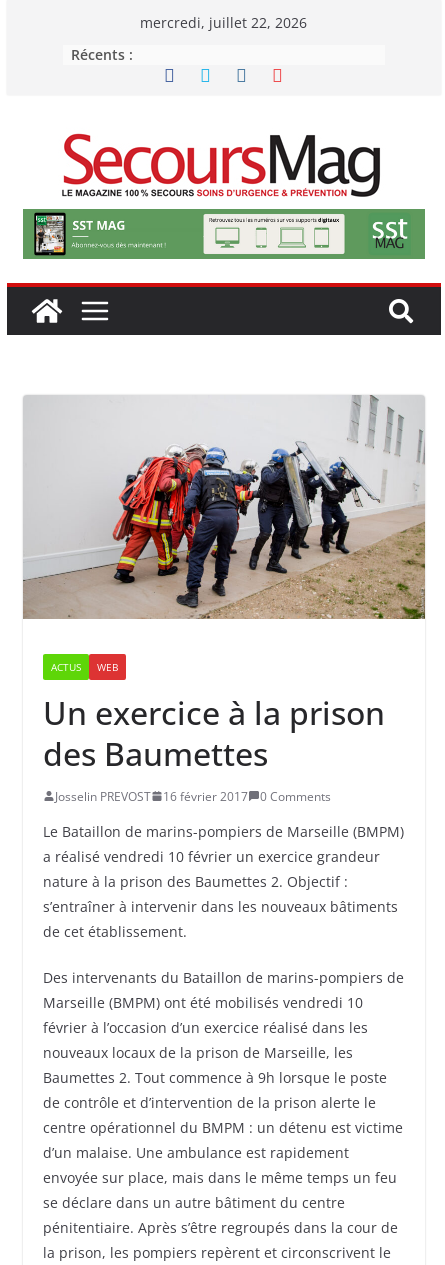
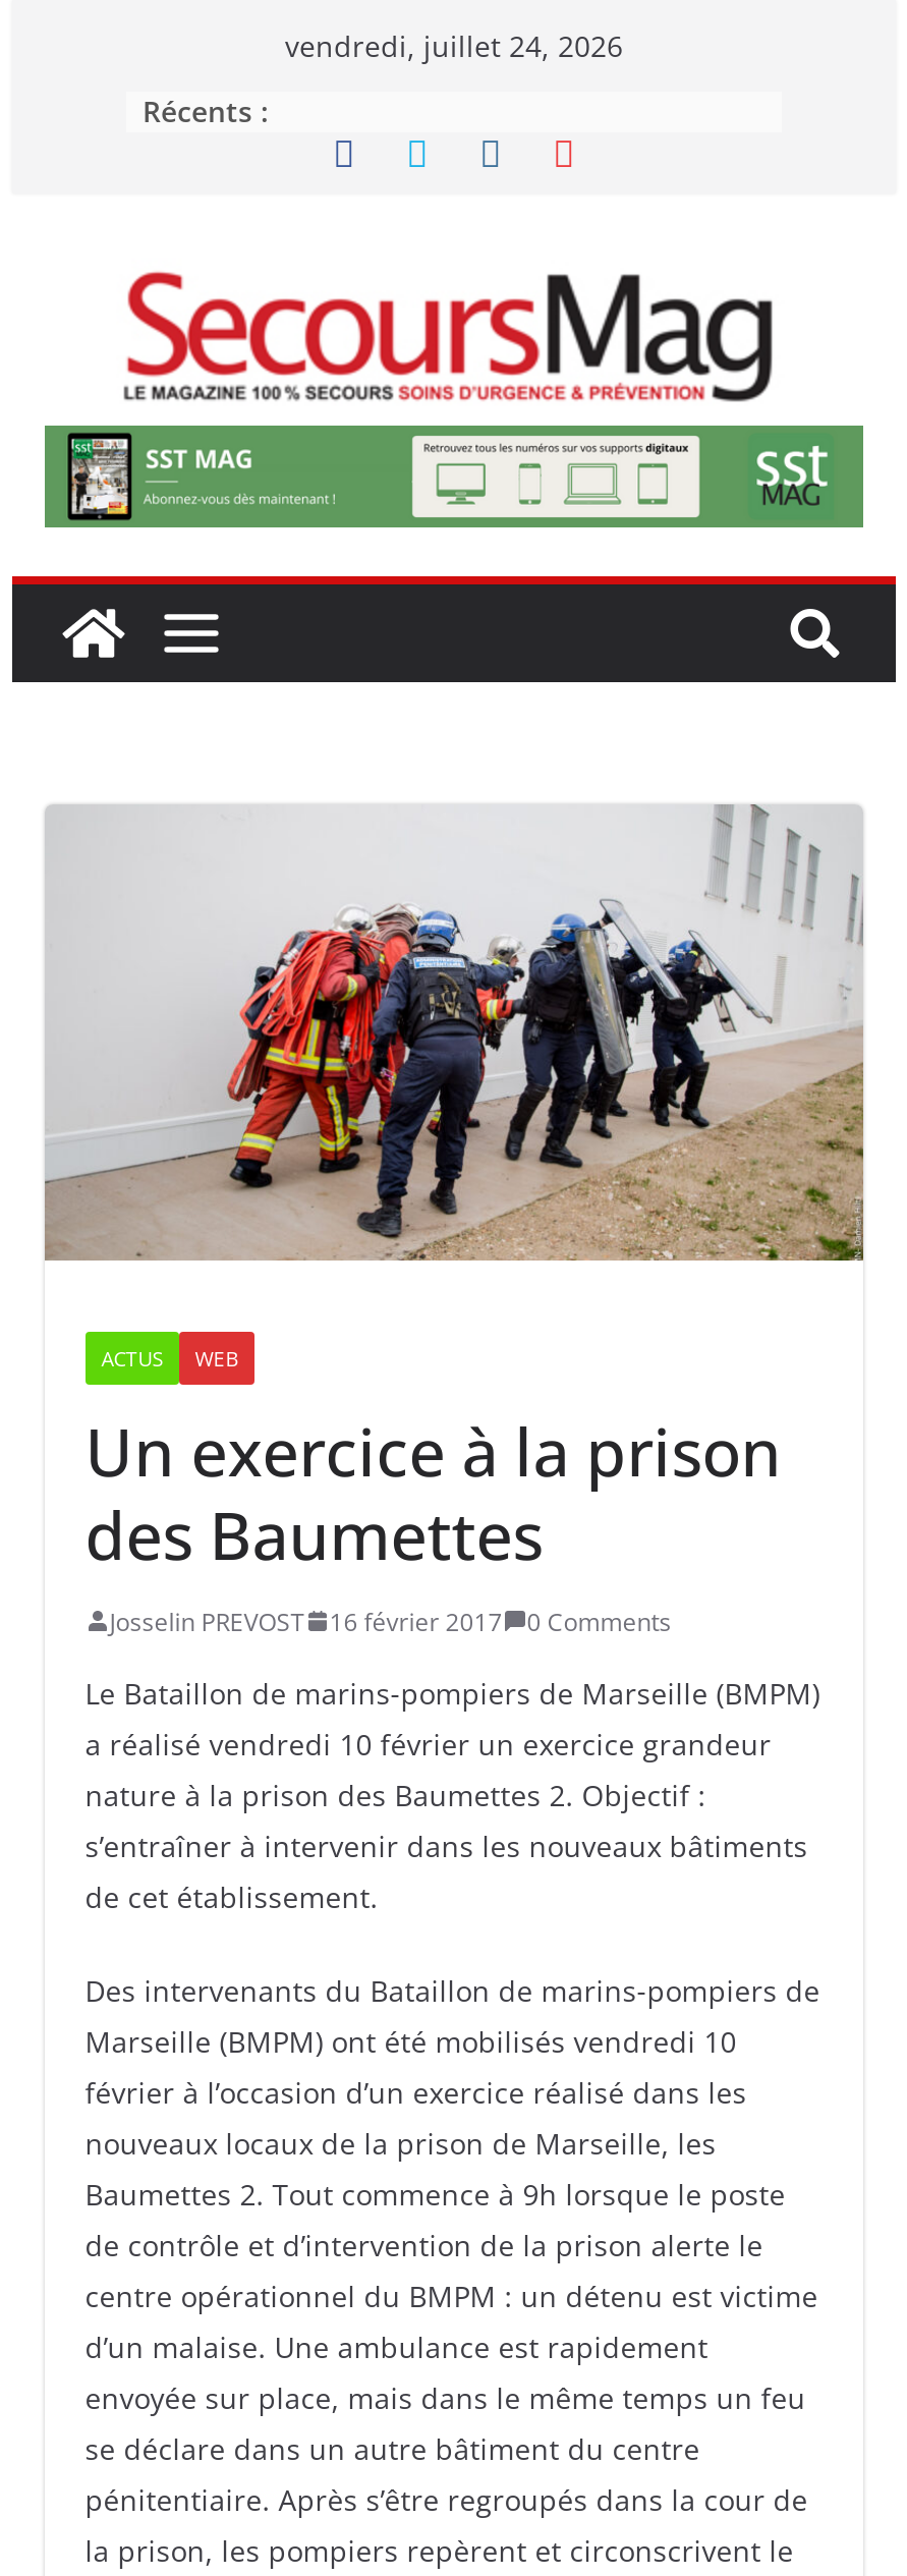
[140,13,307,32] mercredi, juillet 22, 2026 -> [285,26,623,65] vendredi, juillet 24, 2026

